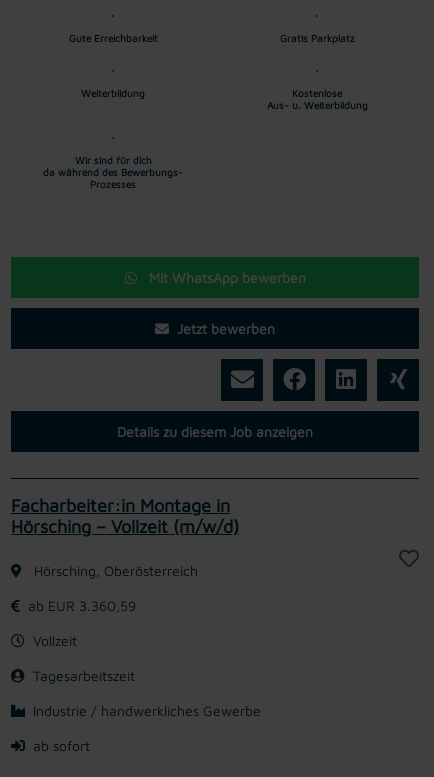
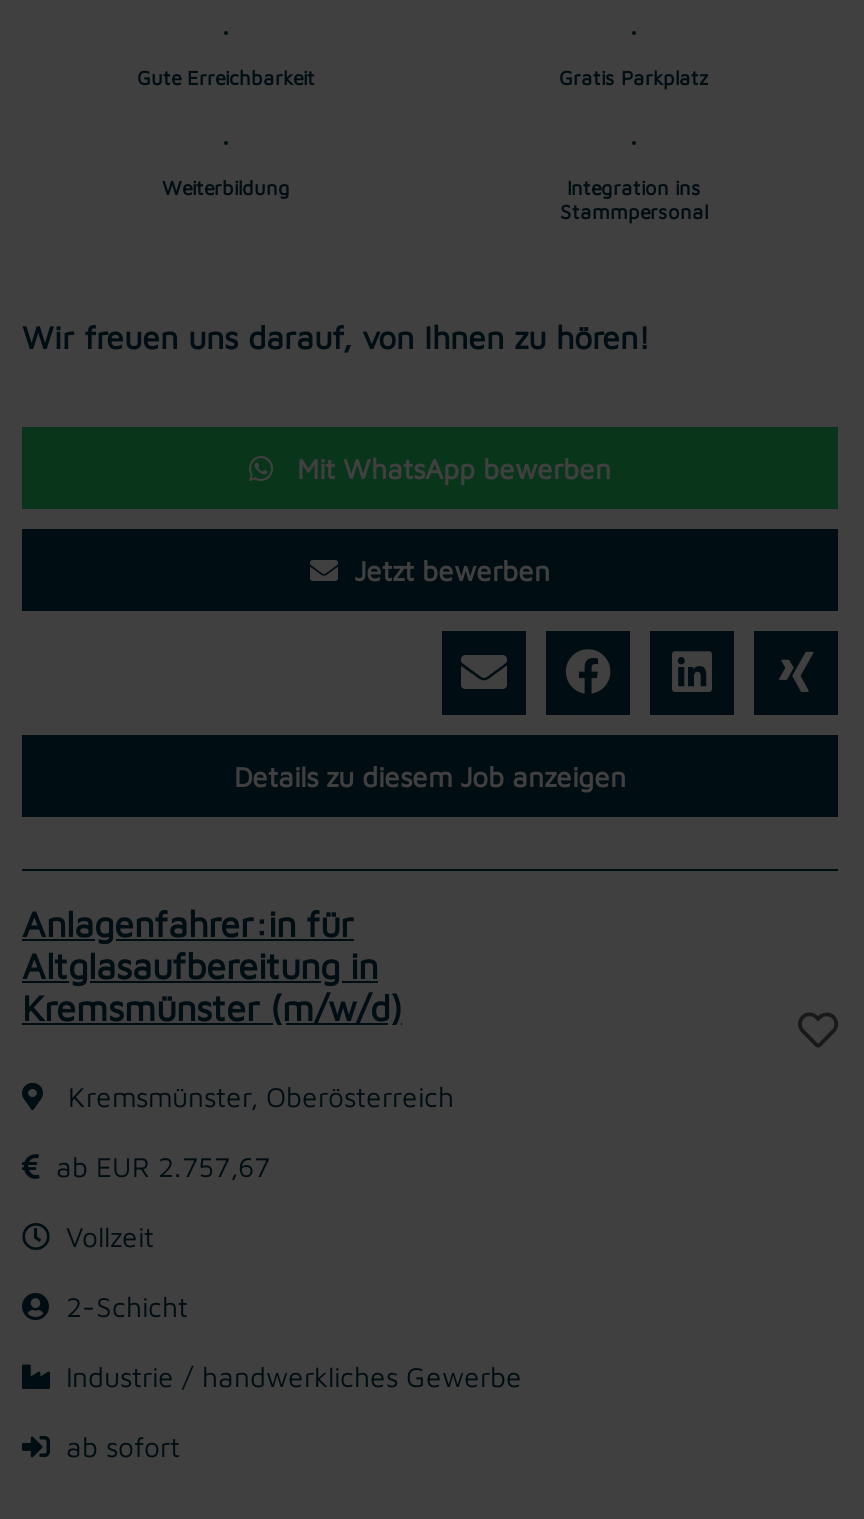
[266,87,367,111] Kostenlose | Aus- u. Weiterbildung -> [560,175,708,223] Integration ins | Stammpersonal
[43,154,183,190] Wir sind für dich | da während des Bewerbungs- | Prozesses -> [22,319,650,355] Wir freuen uns darauf, von Ihnen zu hören!
moved [117,320,313,440] -> [234,553,626,793]: Jetzt bewerben | Details zu diesem Job anzeigen
[11,495,239,537] Facharbeiter:in Montage in | Hörsching – Vollzeit (m/w/d) -> [22,903,402,1029] Anlagenfahrer:in für | Altglasaufbereitung in | Kremsmünster (m/w/d)
[30,562,198,579] Hörsching, Oberösterreich -> [60,1079,454,1113] Kremsmünster, Oberösterreich
[28,597,136,614] ab EUR 3.360,59 -> [56,1149,270,1183] ab EUR 2.757,67
[33,667,135,684] Tagesarbeitszeit -> [66,1289,188,1323] 2-Schicht

